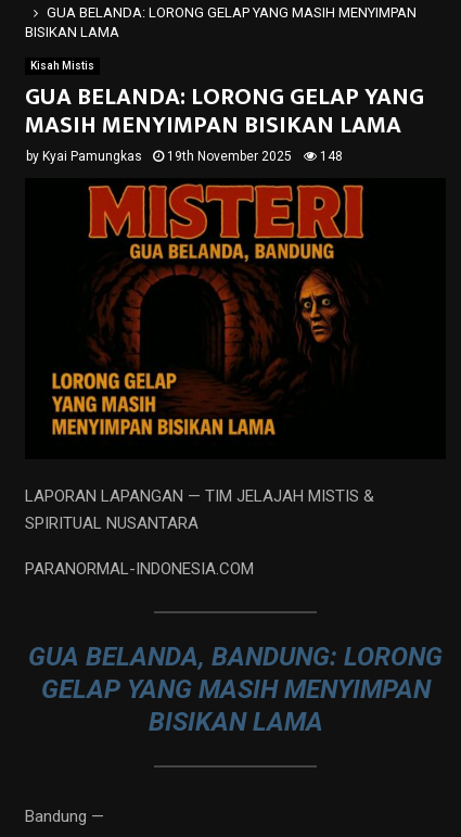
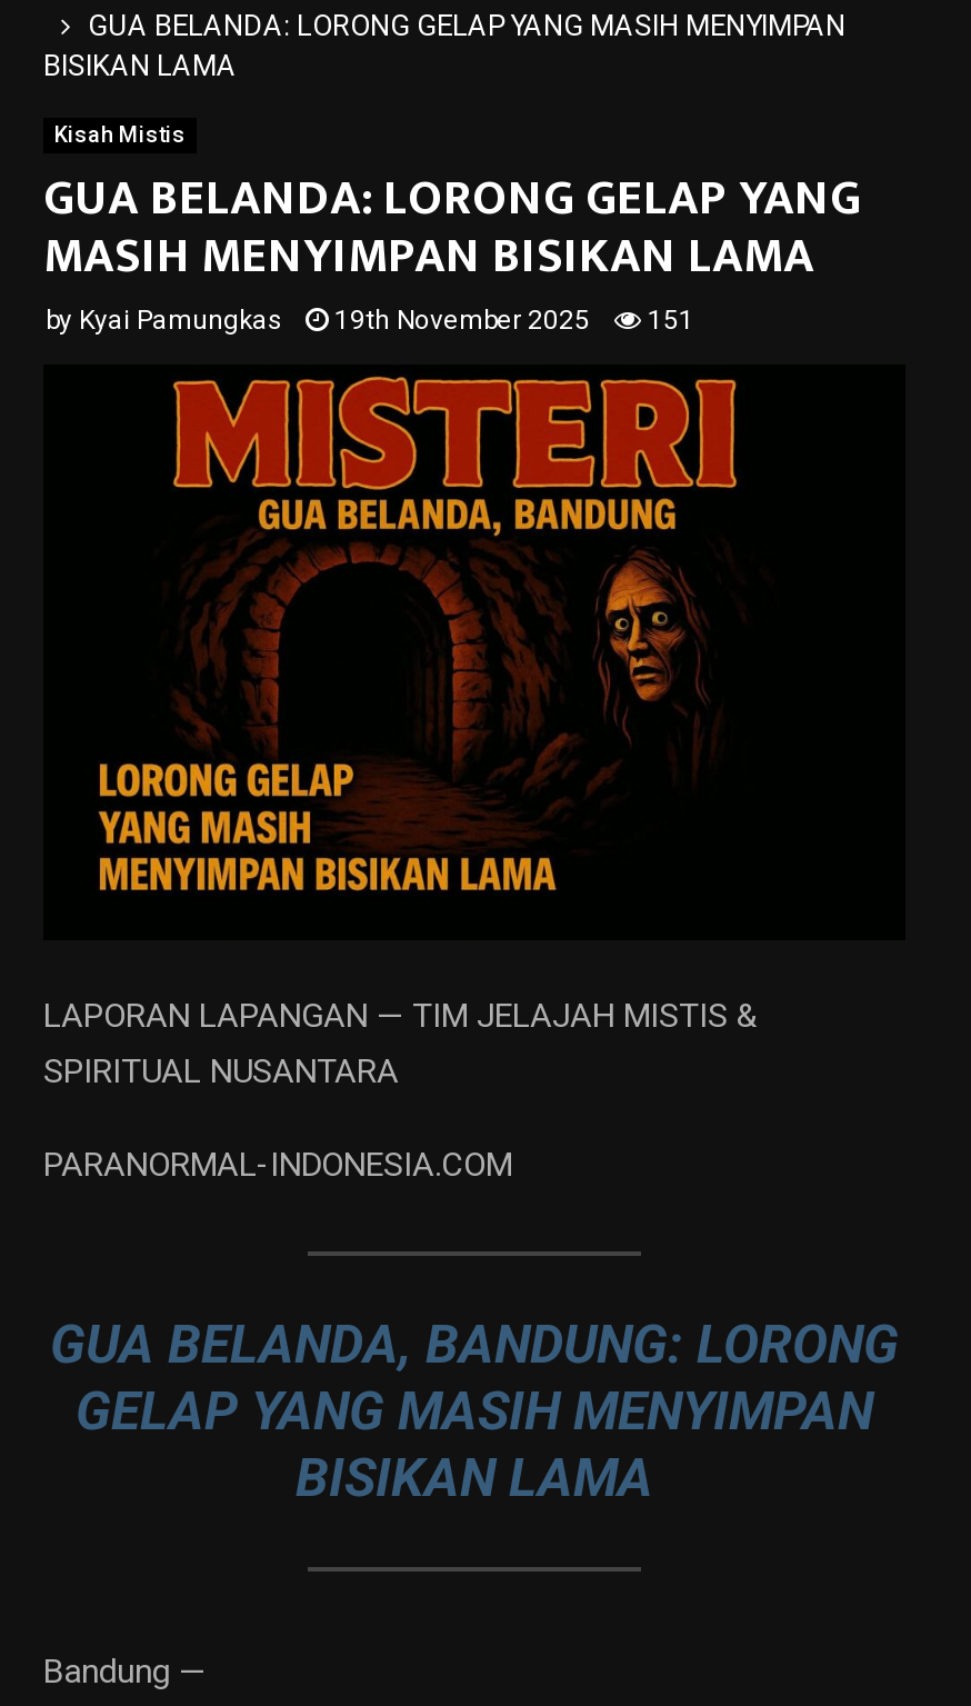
[26,149,343,164] by Kyai Pamungkas 19th November 2025 148 -> [46,305,694,336] by Kyai Pamungkas 19th November 2025 151

